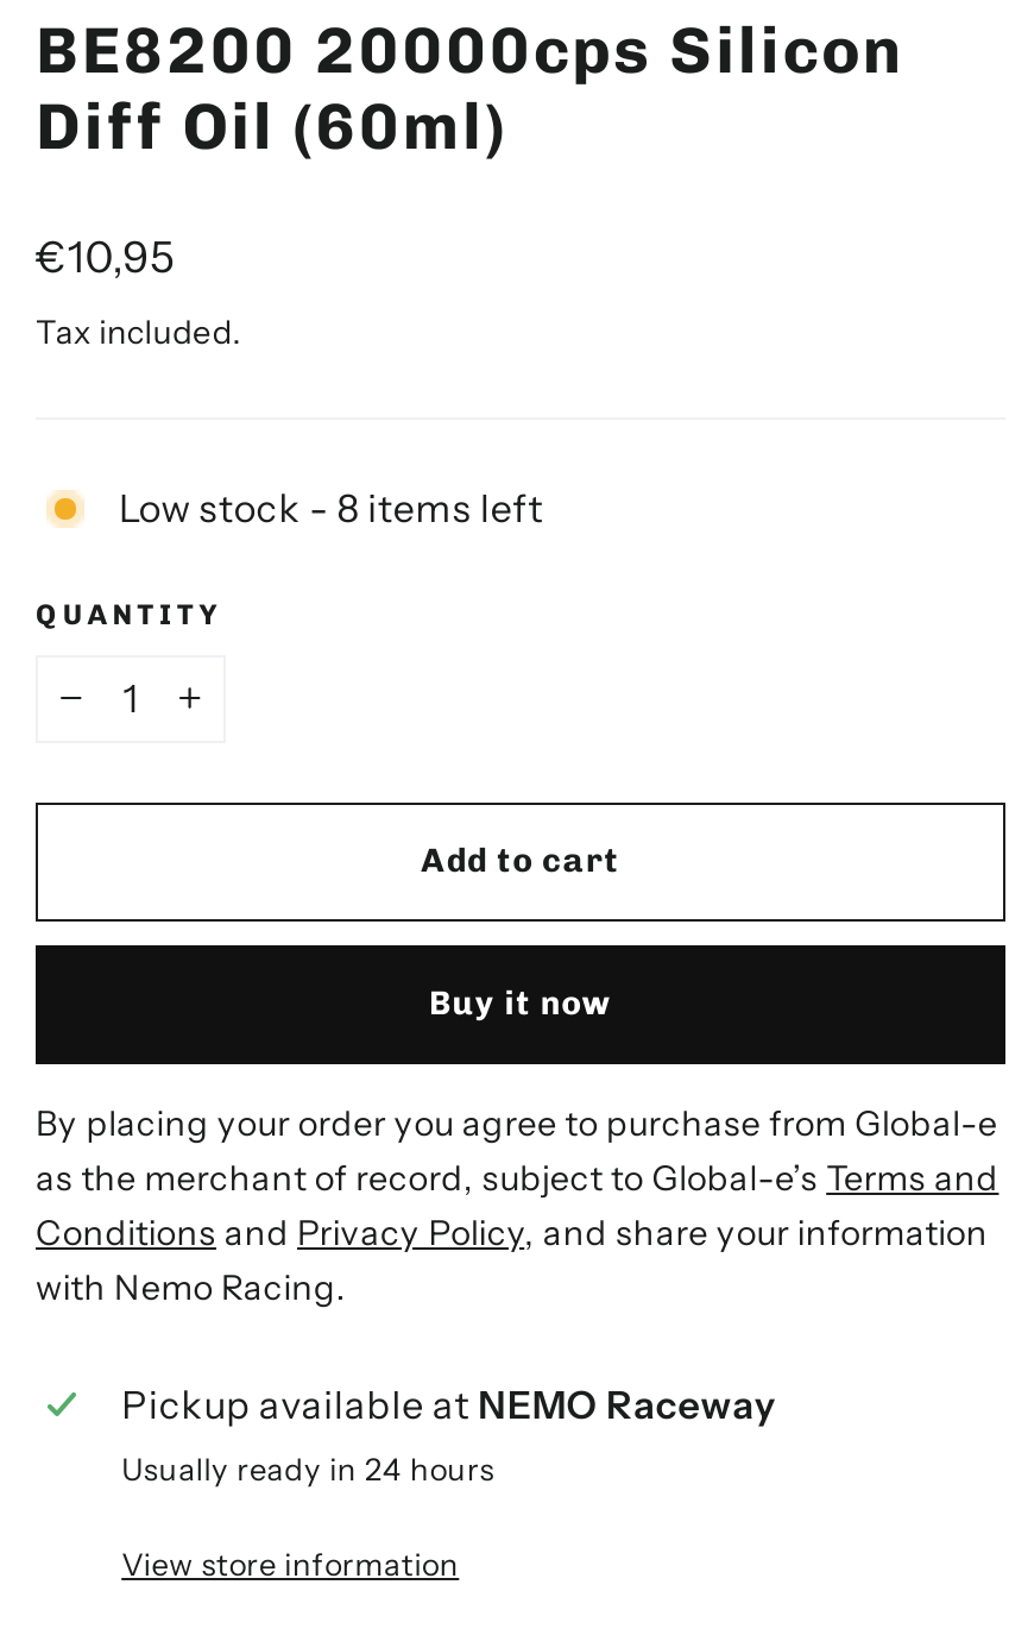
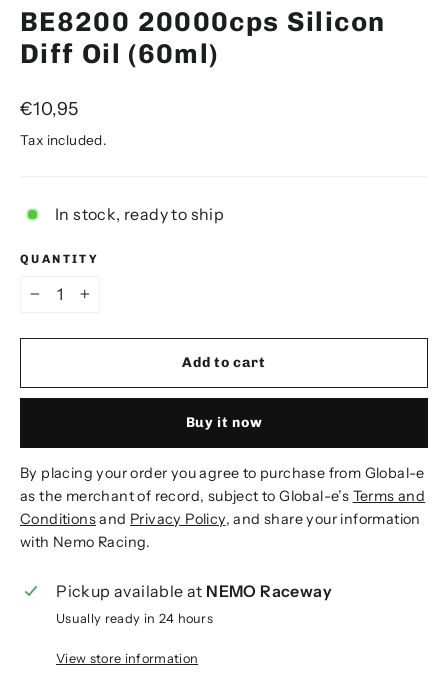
[119,483,543,531] Low stock - 8 items left -> [55,204,224,224] In stock, ready to ship

